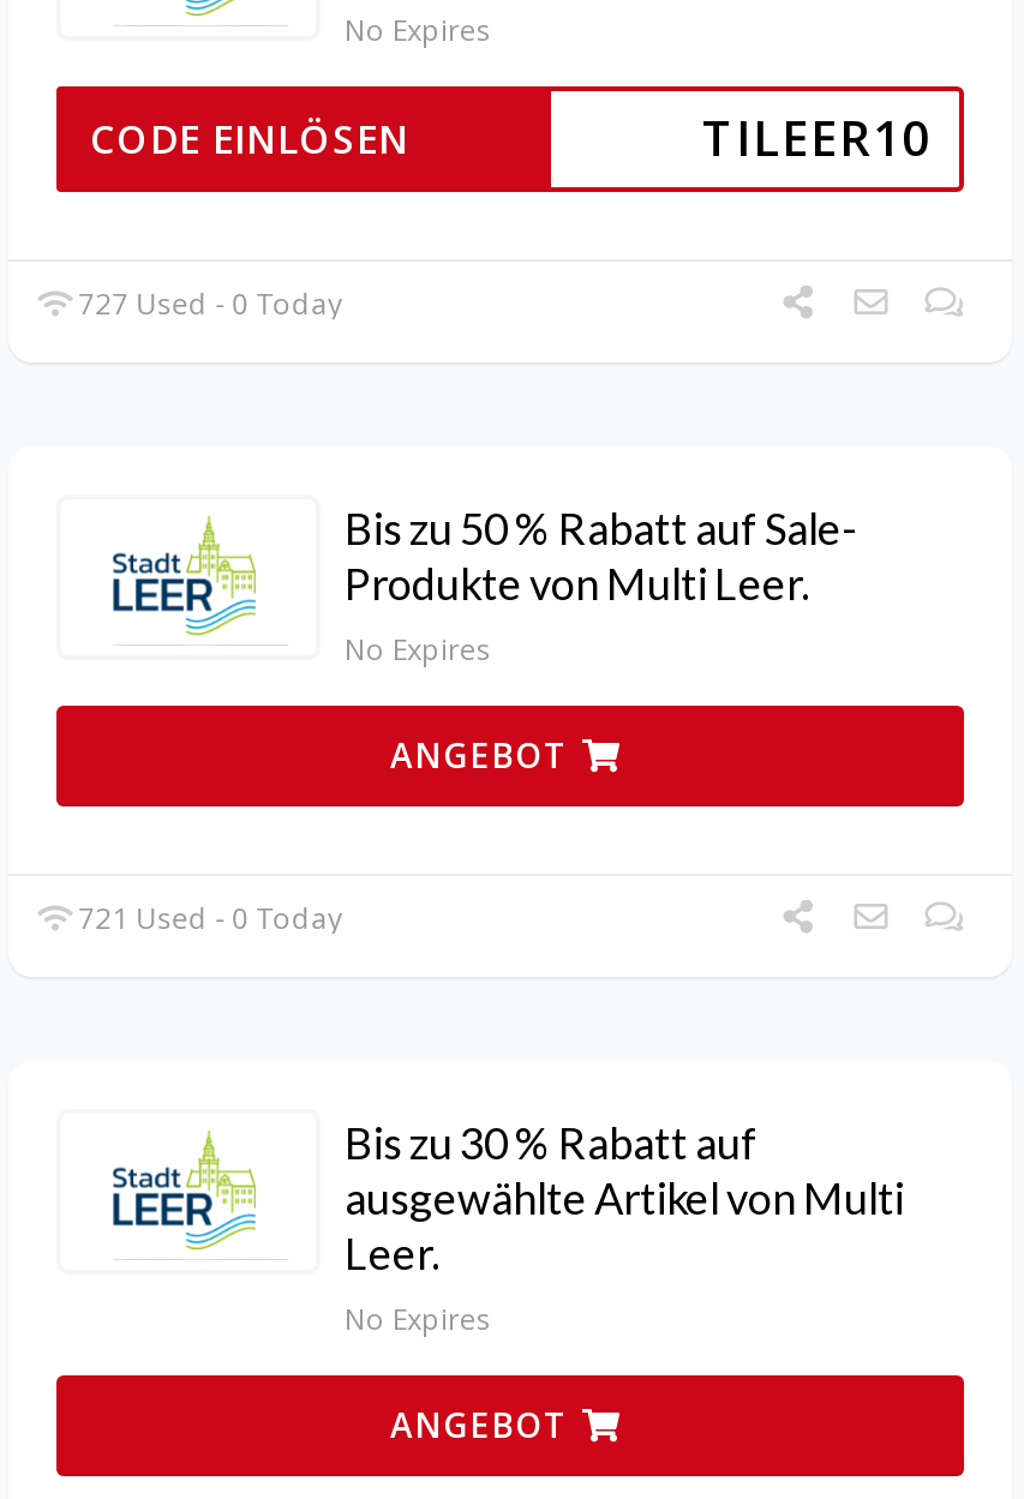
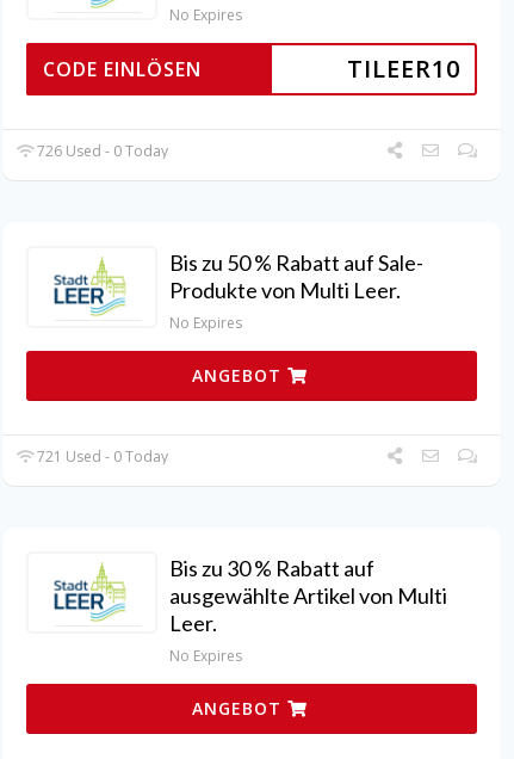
[71,284,343,325] 727 Used - 0 Today -> [34,141,168,161] 726 Used - 0 Today

